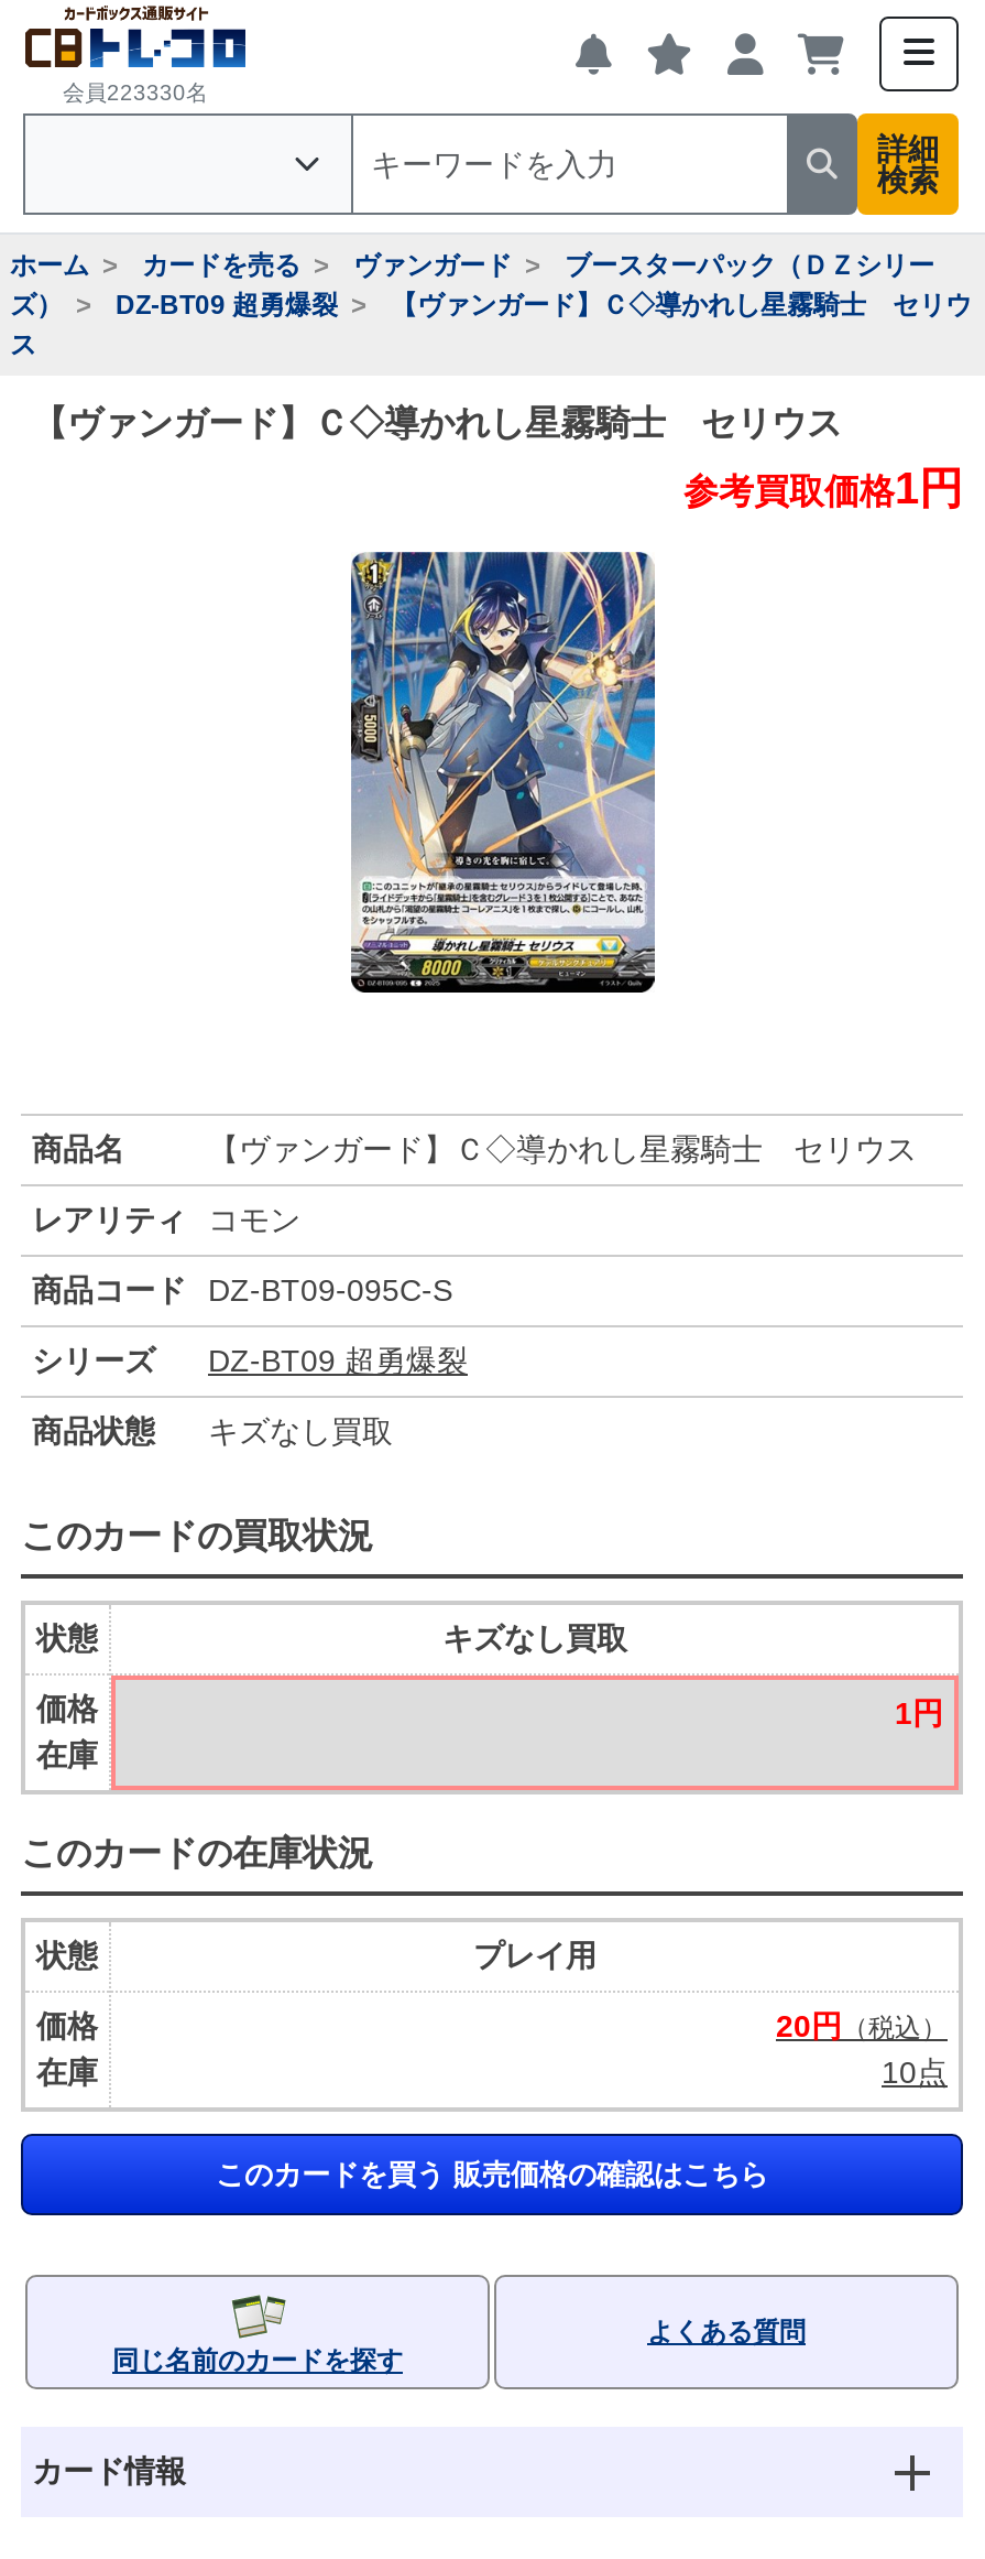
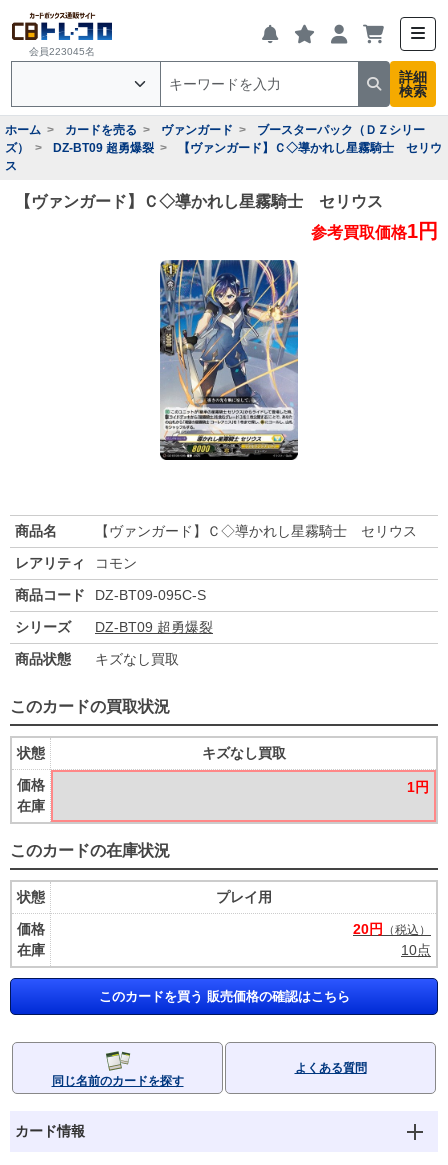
[63,81,208,105] 会員223330名 -> [29,46,95,57] 会員223045名

